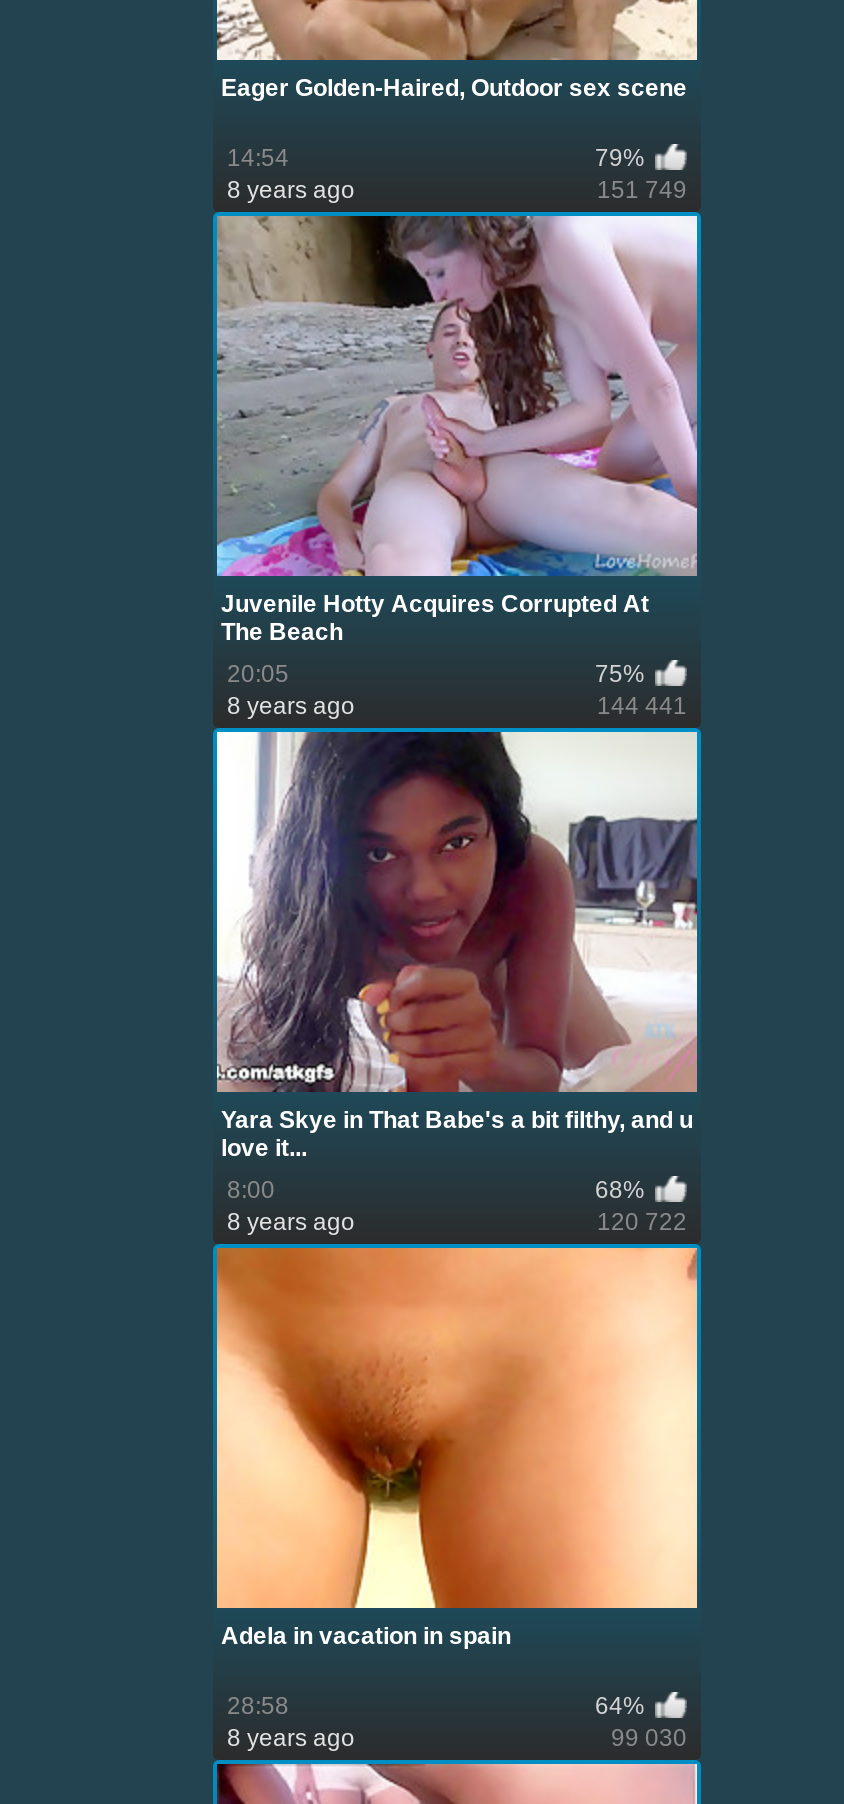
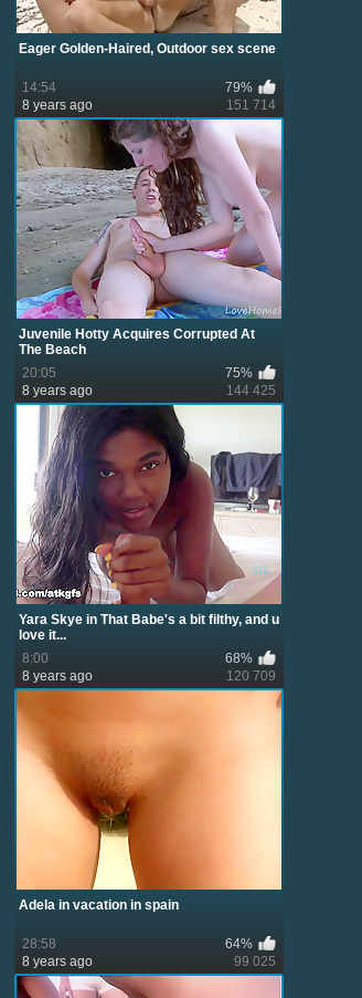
[597,176,687,204] 151 749 -> [226,97,276,113] 151 714
[597,692,687,720] 144 441 -> [226,383,276,398] 144 425
[597,1208,687,1236] 120 722 -> [226,668,276,684] 120 709
[611,1724,687,1752] 99 030 -> [234,954,276,969] 99 025

